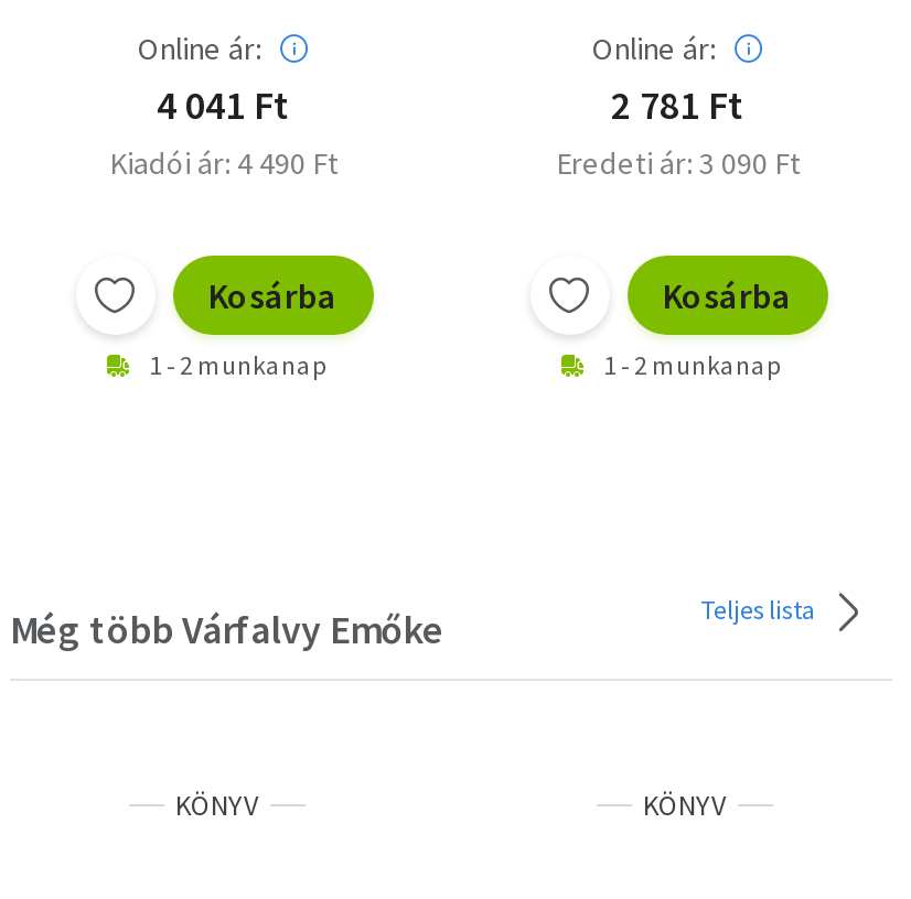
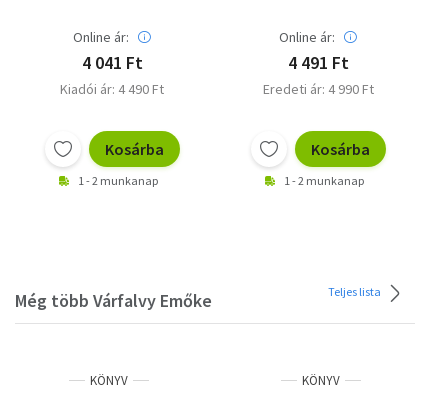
[611,79,746,130] 2 781 Ft -> [287,51,348,74] 4 491 Ft
[556,143,801,182] Eredeti ár: 3 090 Ft -> [262,80,373,98] Eredeti ár: 4 990 Ft

